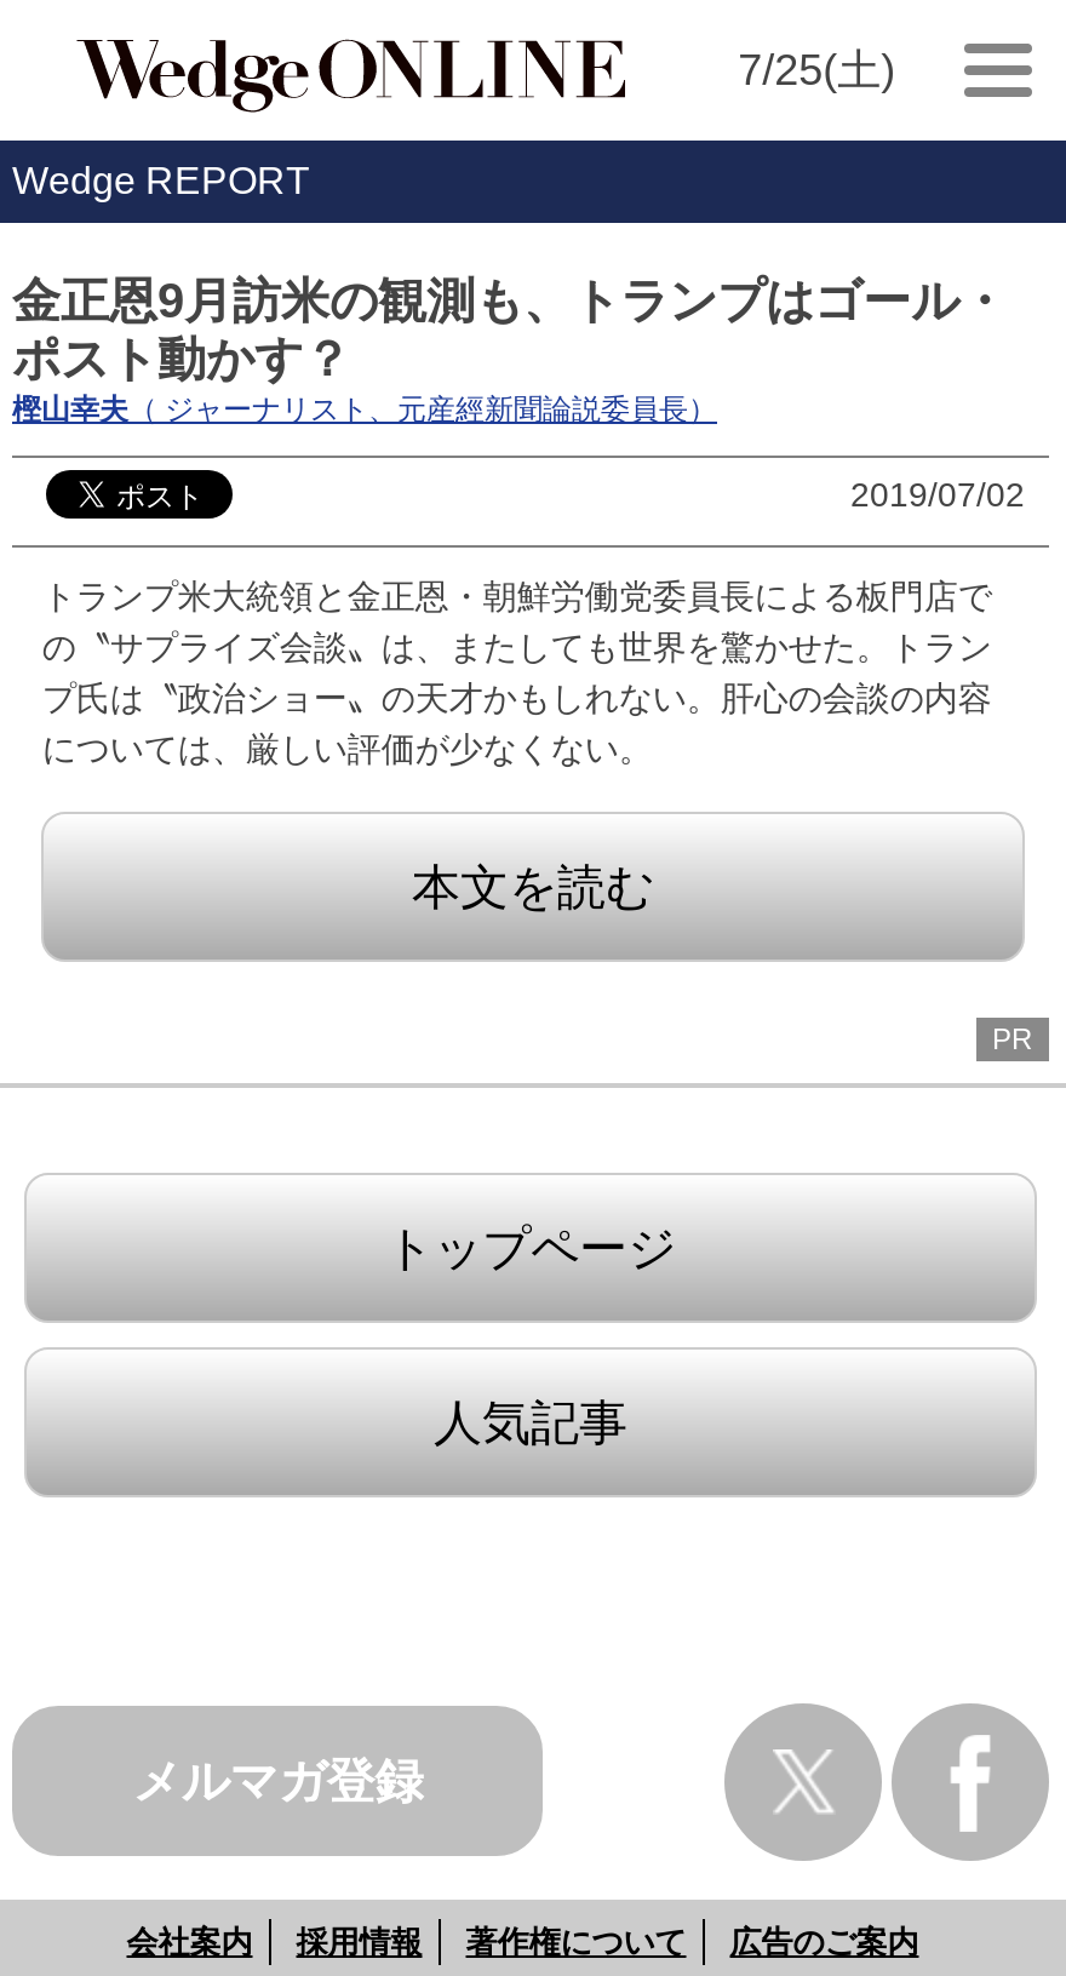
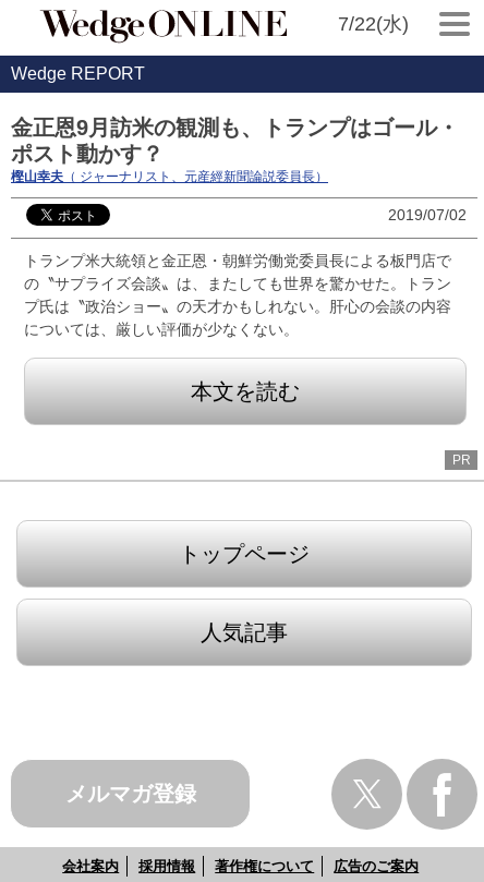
[738,46,895,94] 7/25(土) -> [337,13,408,35] 7/22(水)

